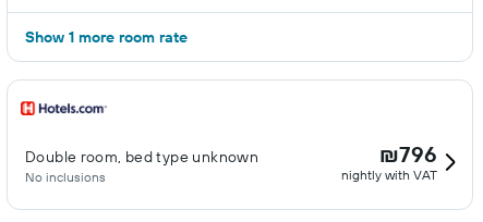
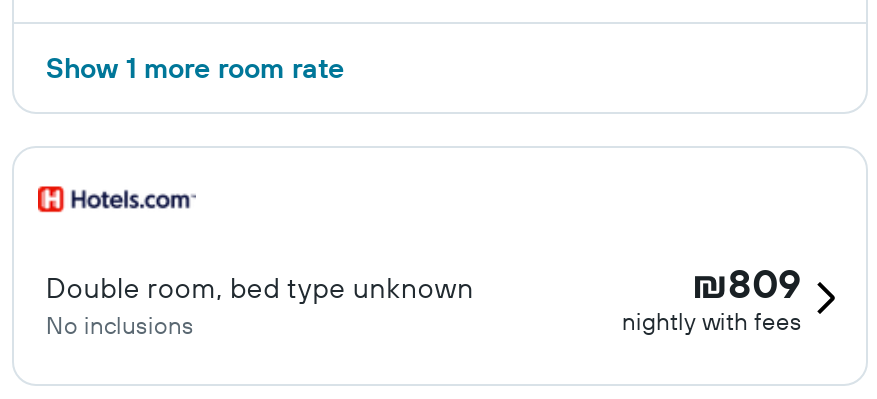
[379,140,437,168] ₪796 -> [692,258,802,308] ₪809
[341,166,437,183] nightly with VAT -> [622,306,802,336] nightly with fees

